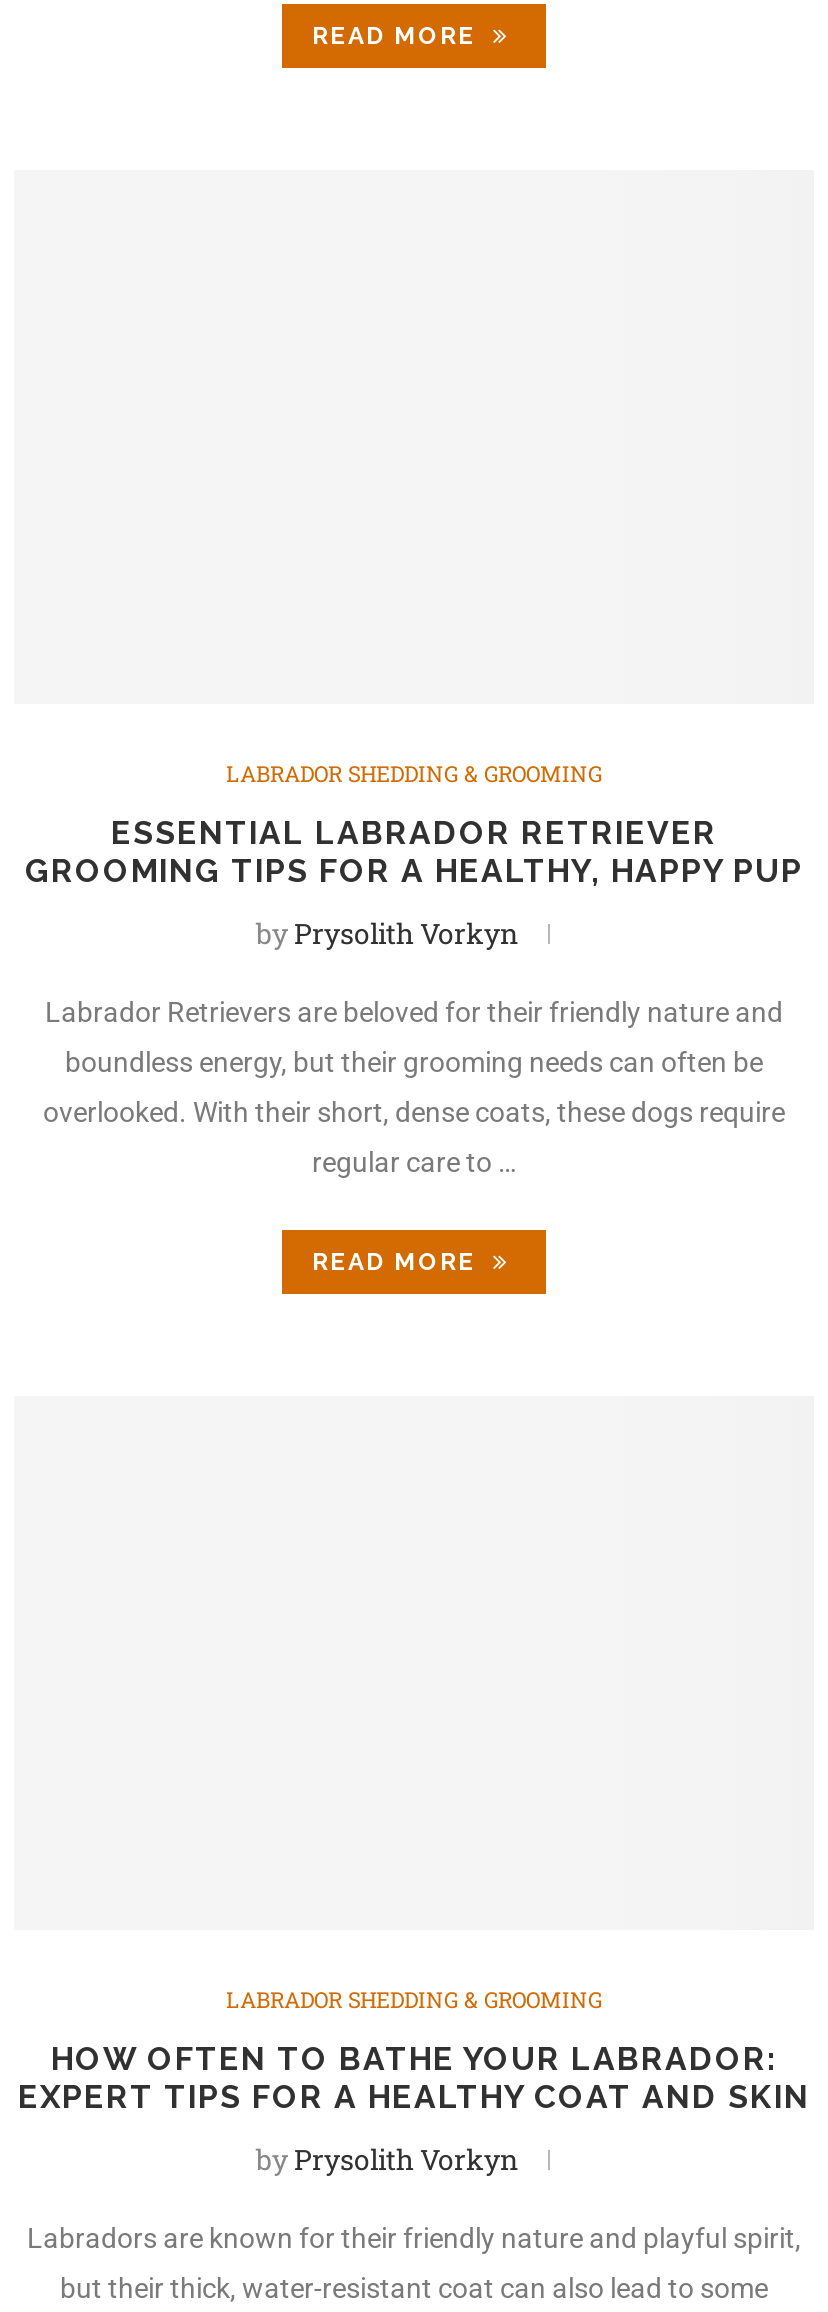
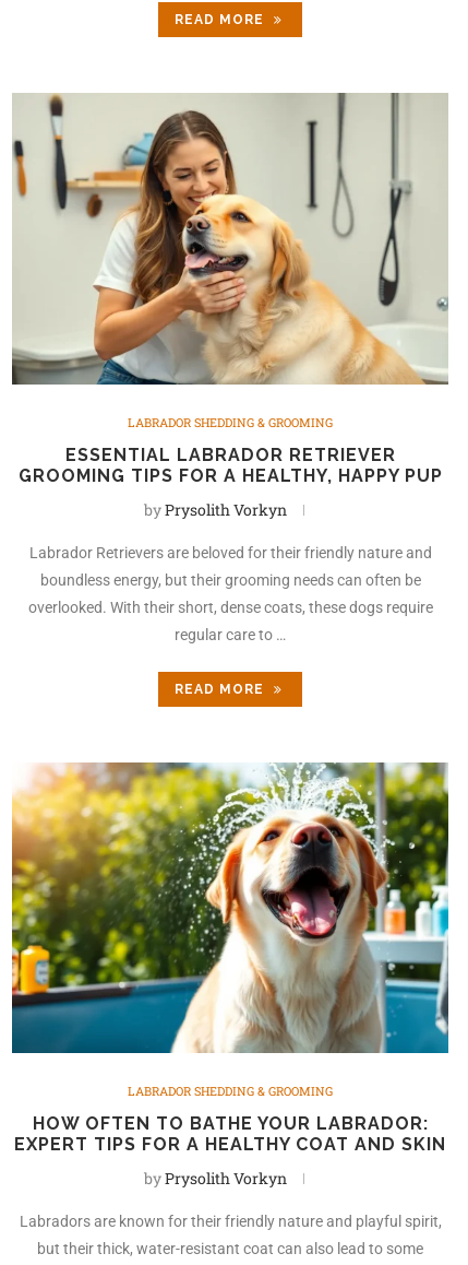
none -> [11,92,449,386] [image]
none -> [11,761,449,1054] [image]

